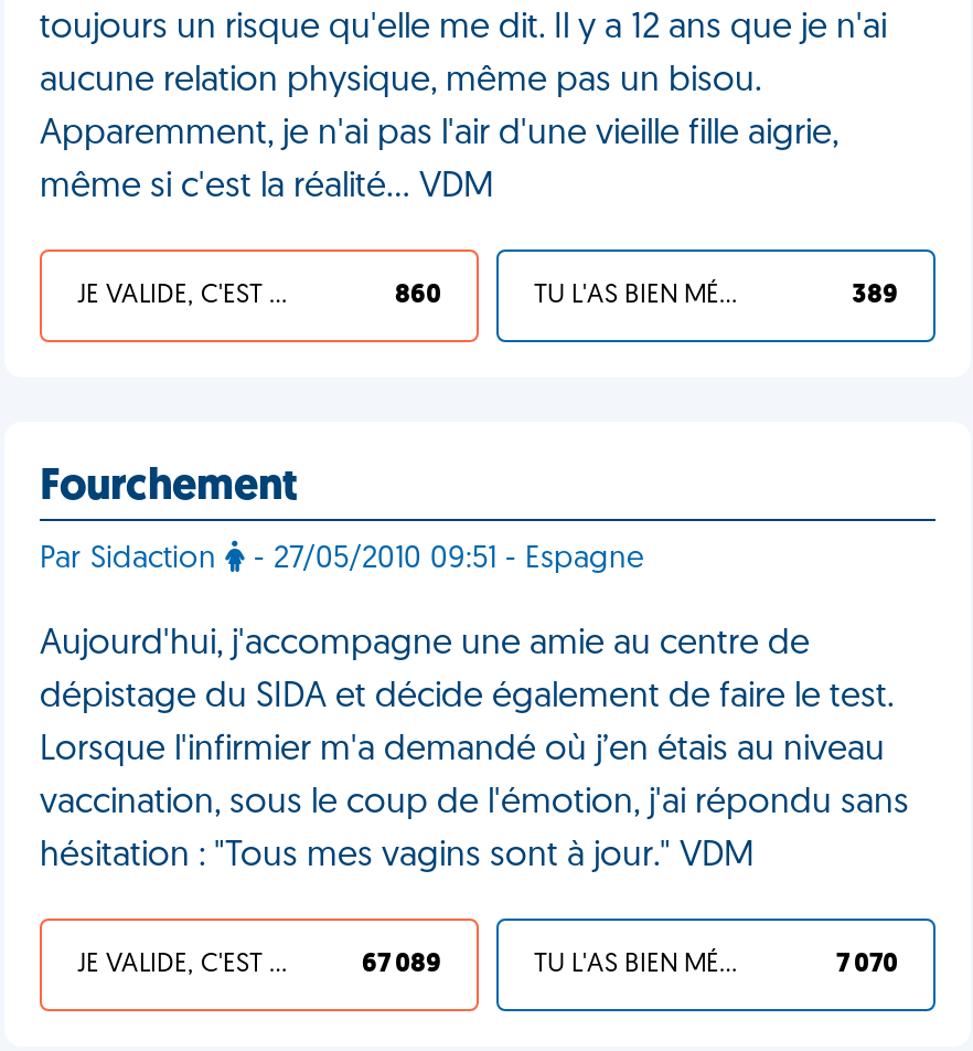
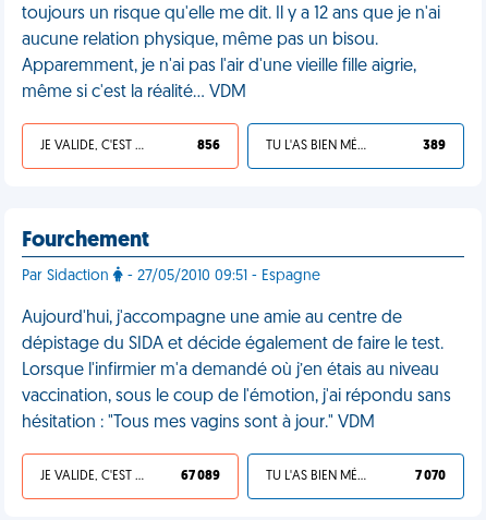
[395,283,441,309] 860 -> [197,140,220,153] 856

